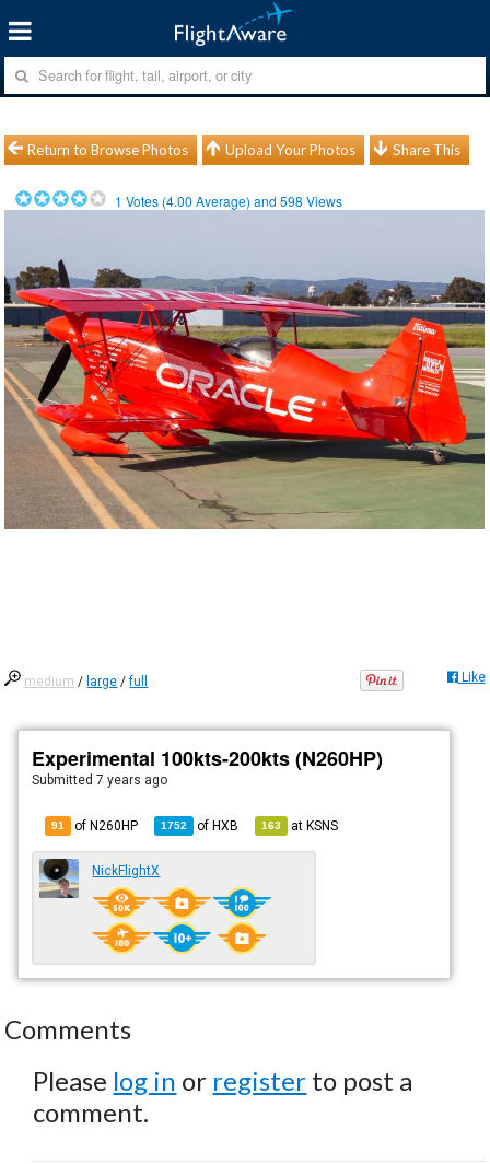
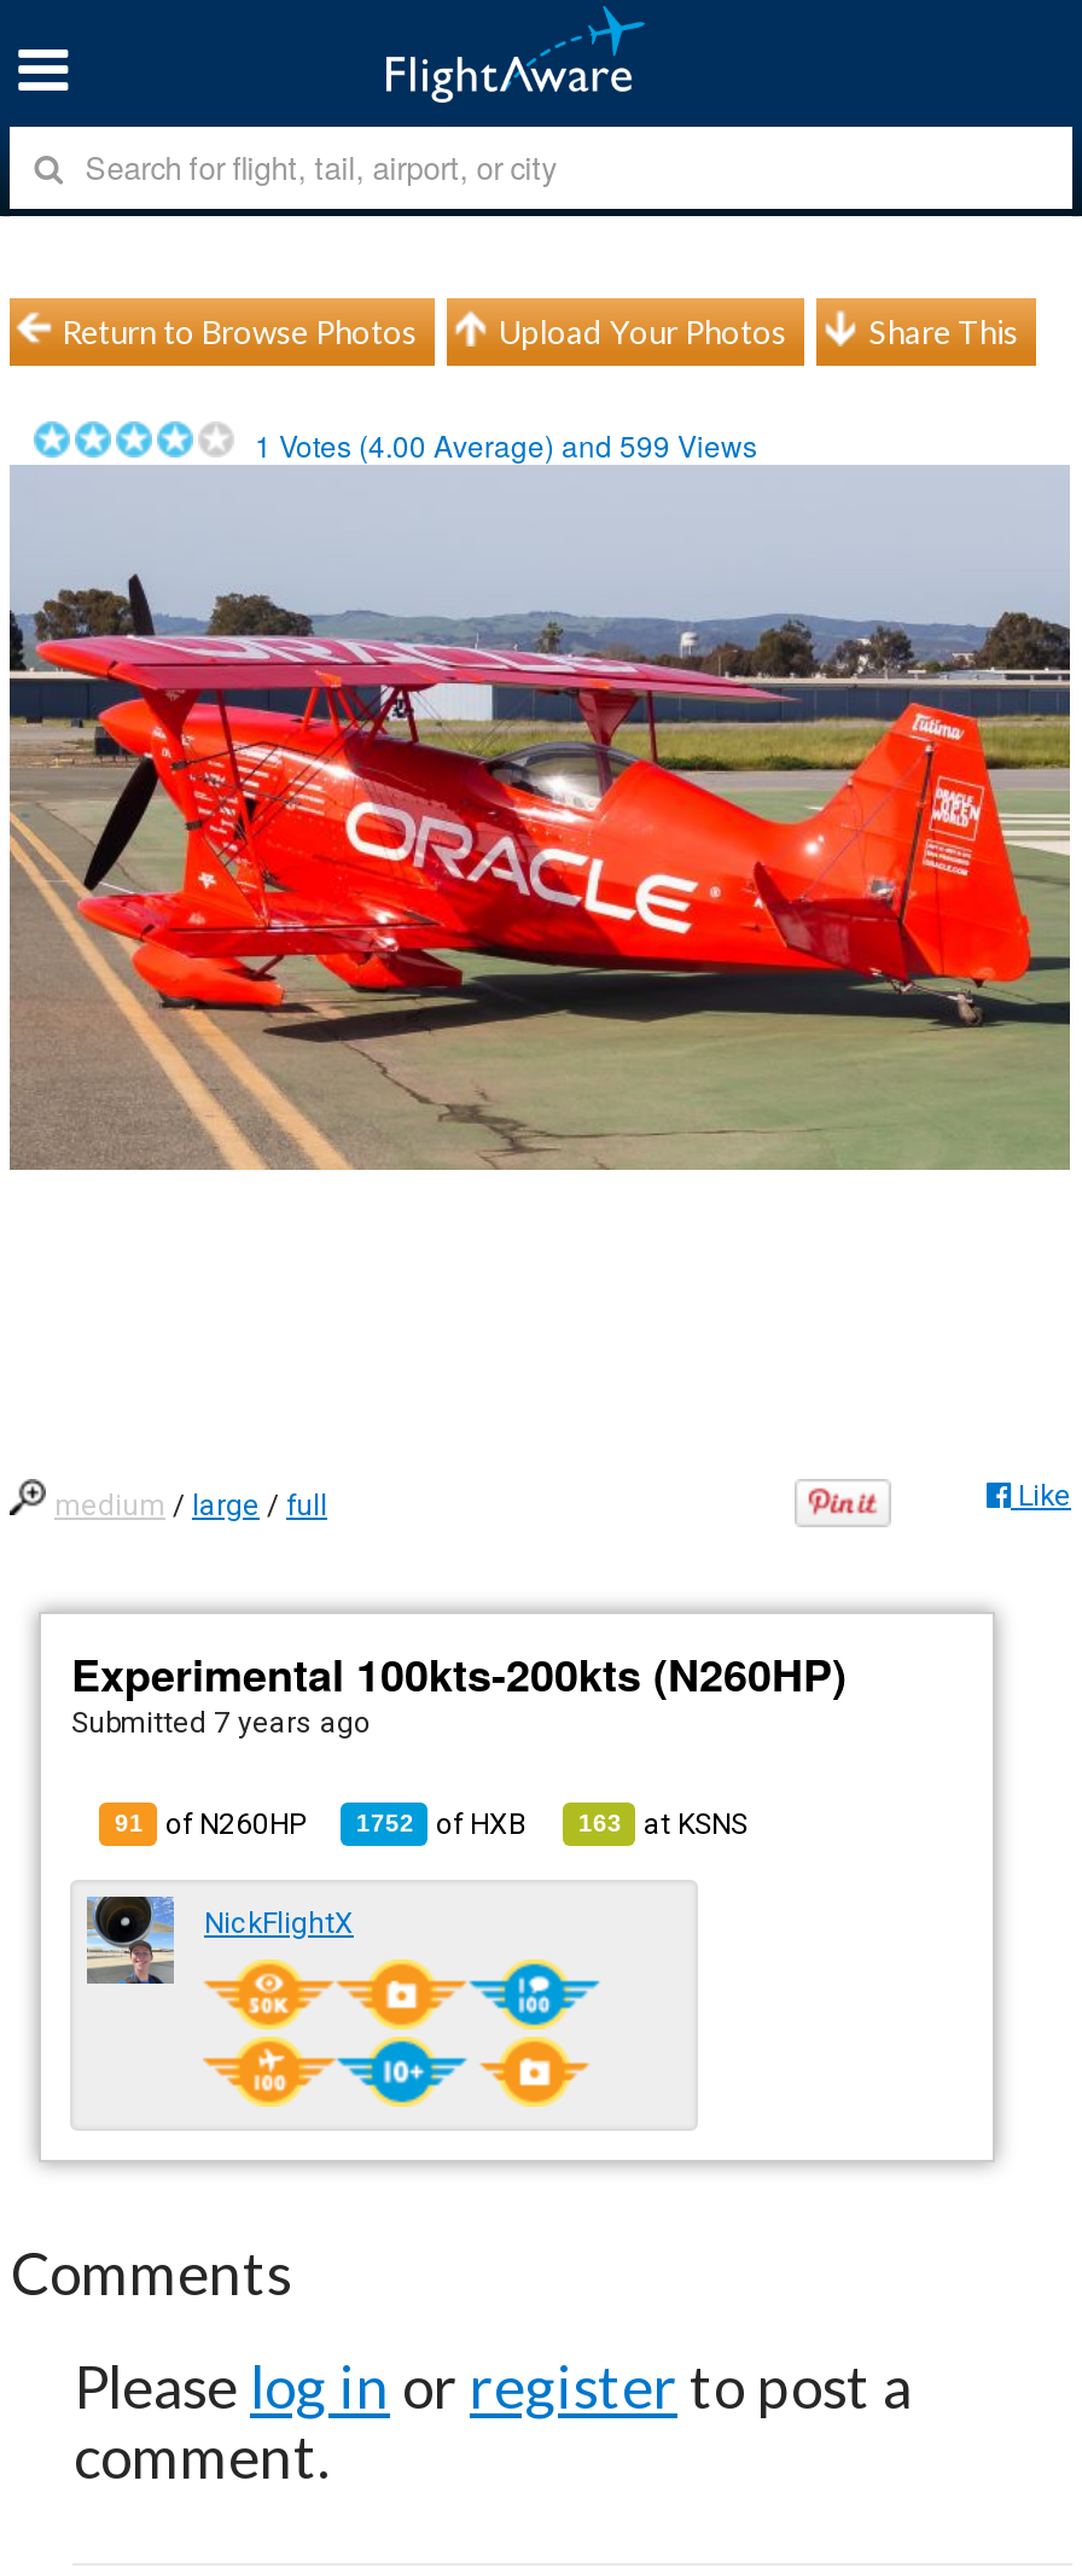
[115,191,349,210] 1 Votes (4.00 Average) and 598 Views -> [255,423,772,464] 1 Votes (4.00 Average) and 599 Views

